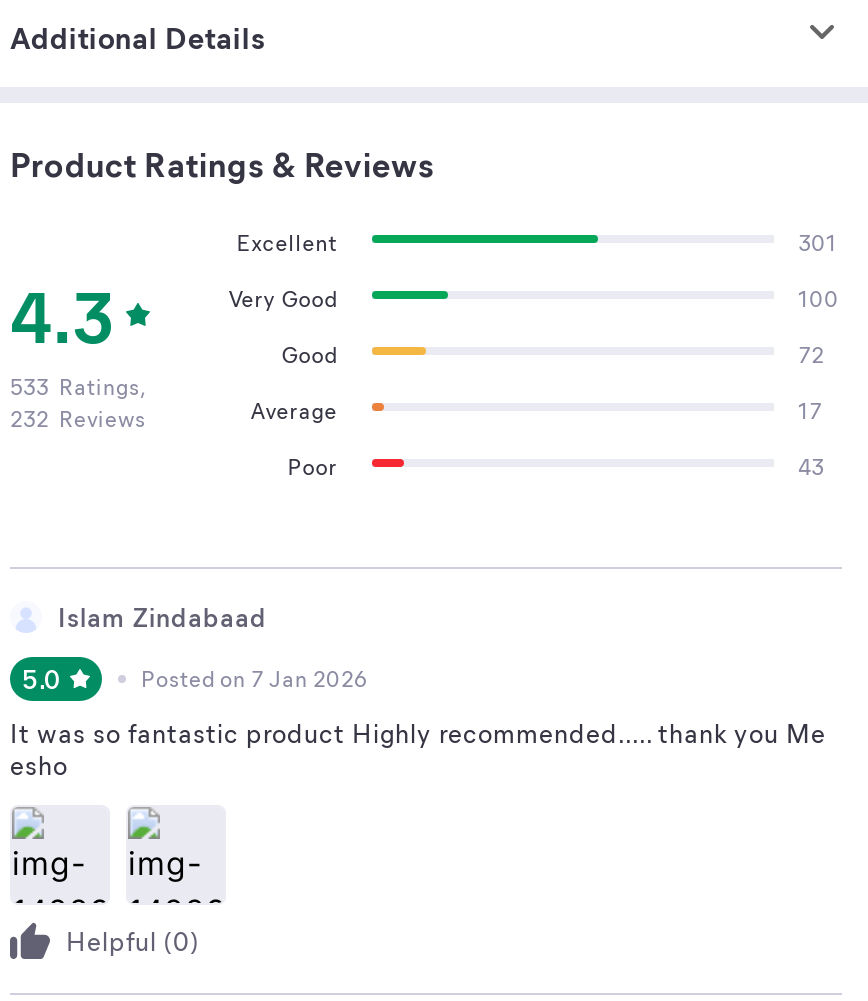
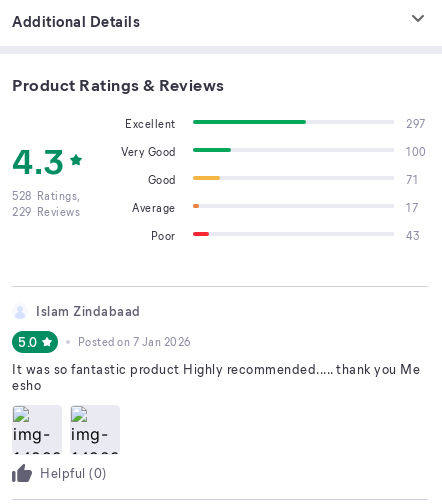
[798,227,837,257] 301 -> [406,116,426,131] 297
[798,339,824,369] 72 -> [406,172,418,187] 71
[10,371,147,401] 533 Ratings, -> [12,188,80,203] 528 Ratings,
[10,403,146,433] 232 Reviews -> [12,204,80,219] 229 Reviews

